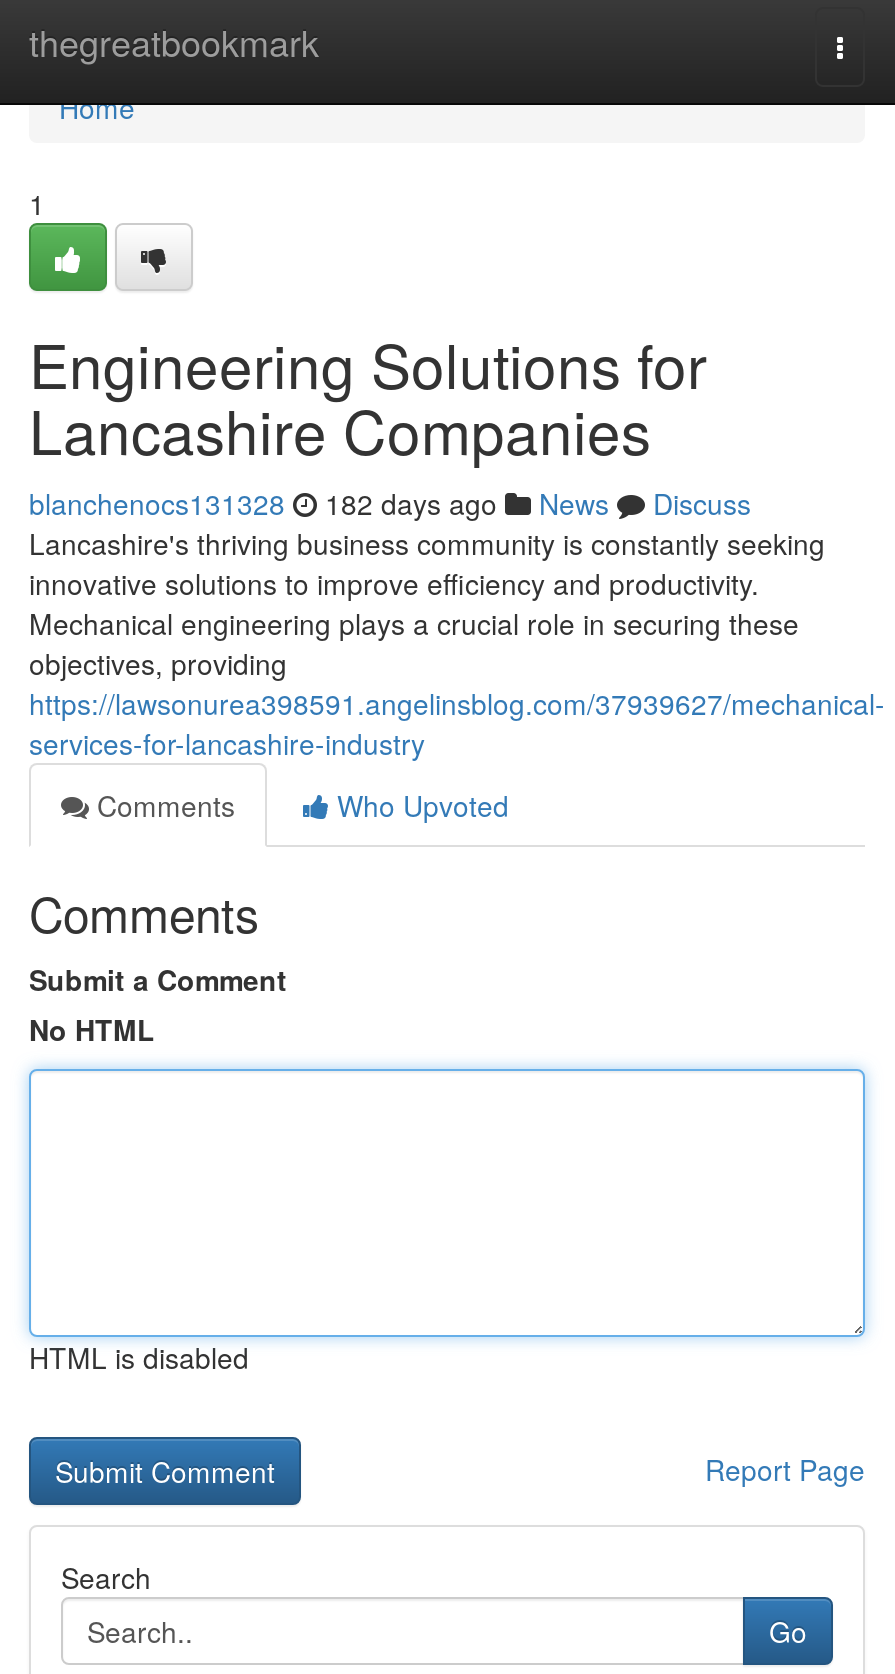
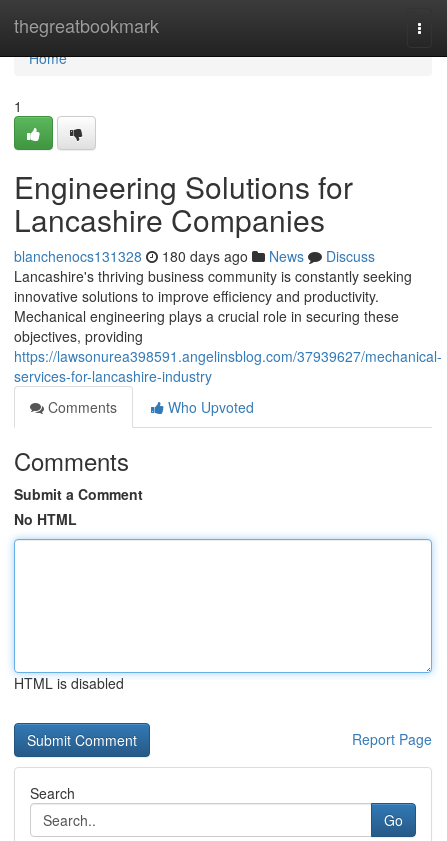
[29,483,751,523] blanchenocs131328 182 days ago News Discuss -> [14,246,375,266] blanchenocs131328 180 days ago News Discuss

